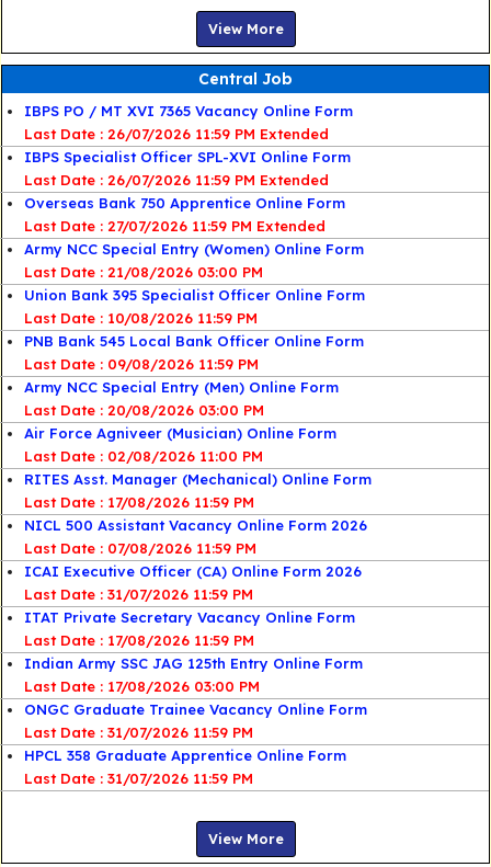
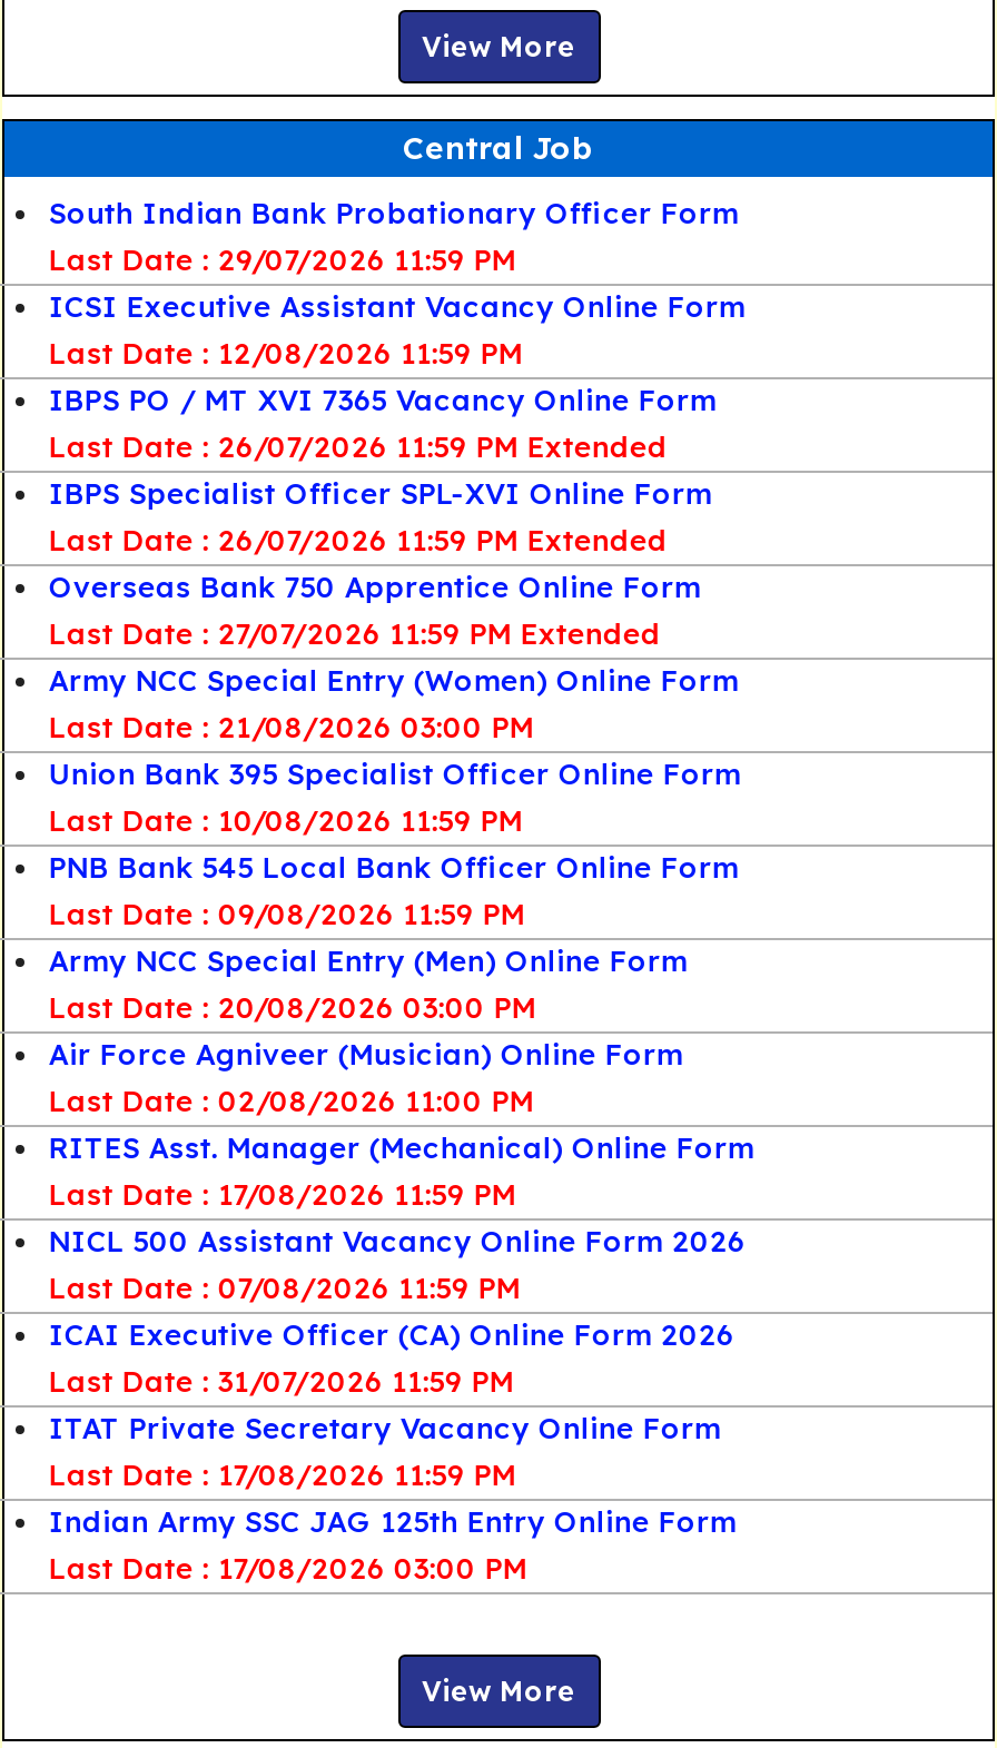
none -> [49,195,745,371] South Indian Bank Probationary Officer Form | Last Date : 29/07/2026 11:59 PM | ICSI Executive Assistant Vacancy Online Form | Last Date : 12/08/2026 11:59 PM
moved [24,102,371,695] -> [49,382,754,1586]: IBPS PO / MT XVI 7365 Vacancy Online Form | Last Date : 26/07/2026 11:59 PM Extended | IBPS Specialist Officer SPL-XVI Online Form | ... | Indian Army SSC JAG 125th Entry Online Form | Last Date : 17/08/2026 03:00 PM
[24,701,367,787] ONGC Graduate Trainee Vacancy Online Form | Last Date : 31/07/2026 11:59 PM | HPCL 358 Graduate Apprentice Online Form | Last Date : 31/07/2026 11:59 PM -> none

